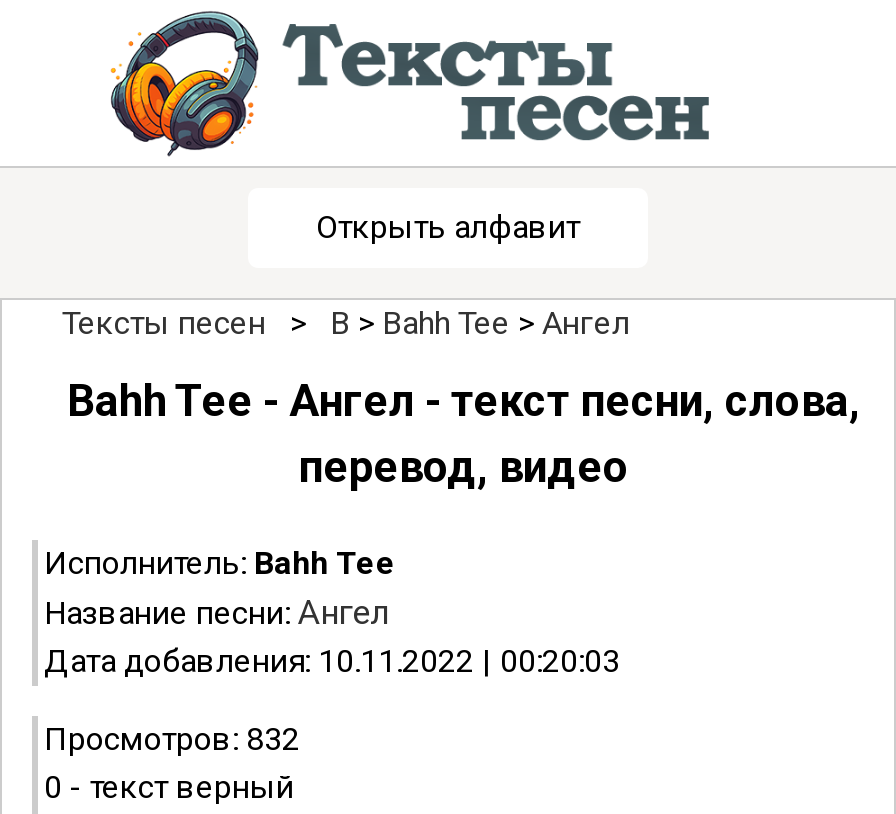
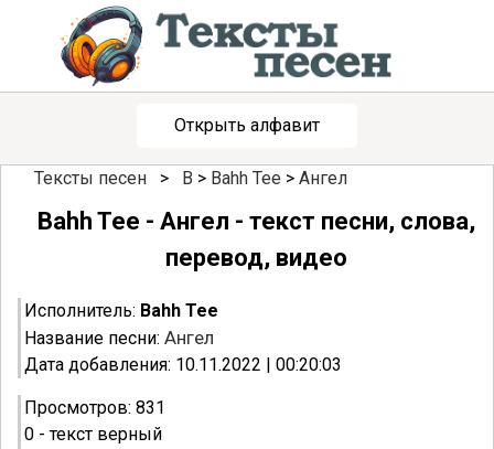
[44,720,300,758] Просмотров: 832 -> [24,397,165,418] Просмотров: 831

